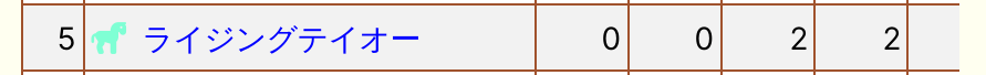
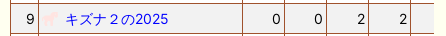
[57,18,421,56] 5 | ライジングテイオー -> [26,10,169,27] 9 | キズナ２の2025

